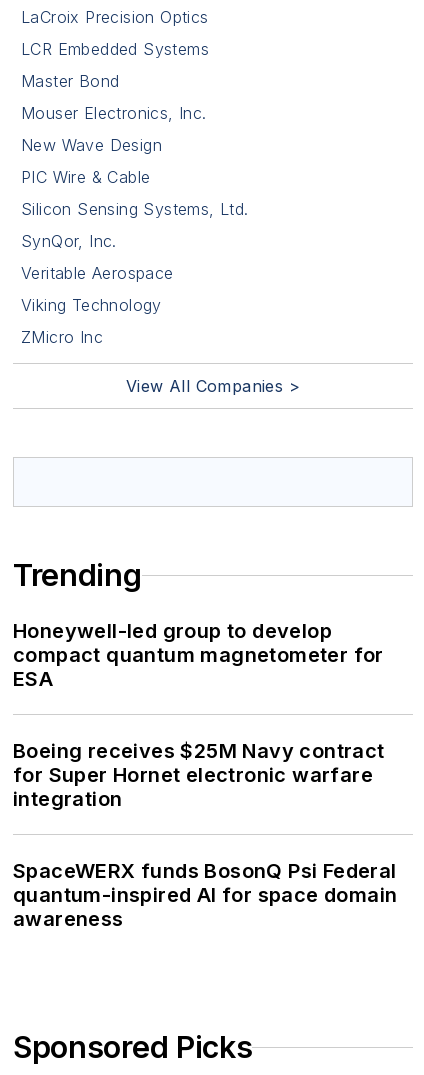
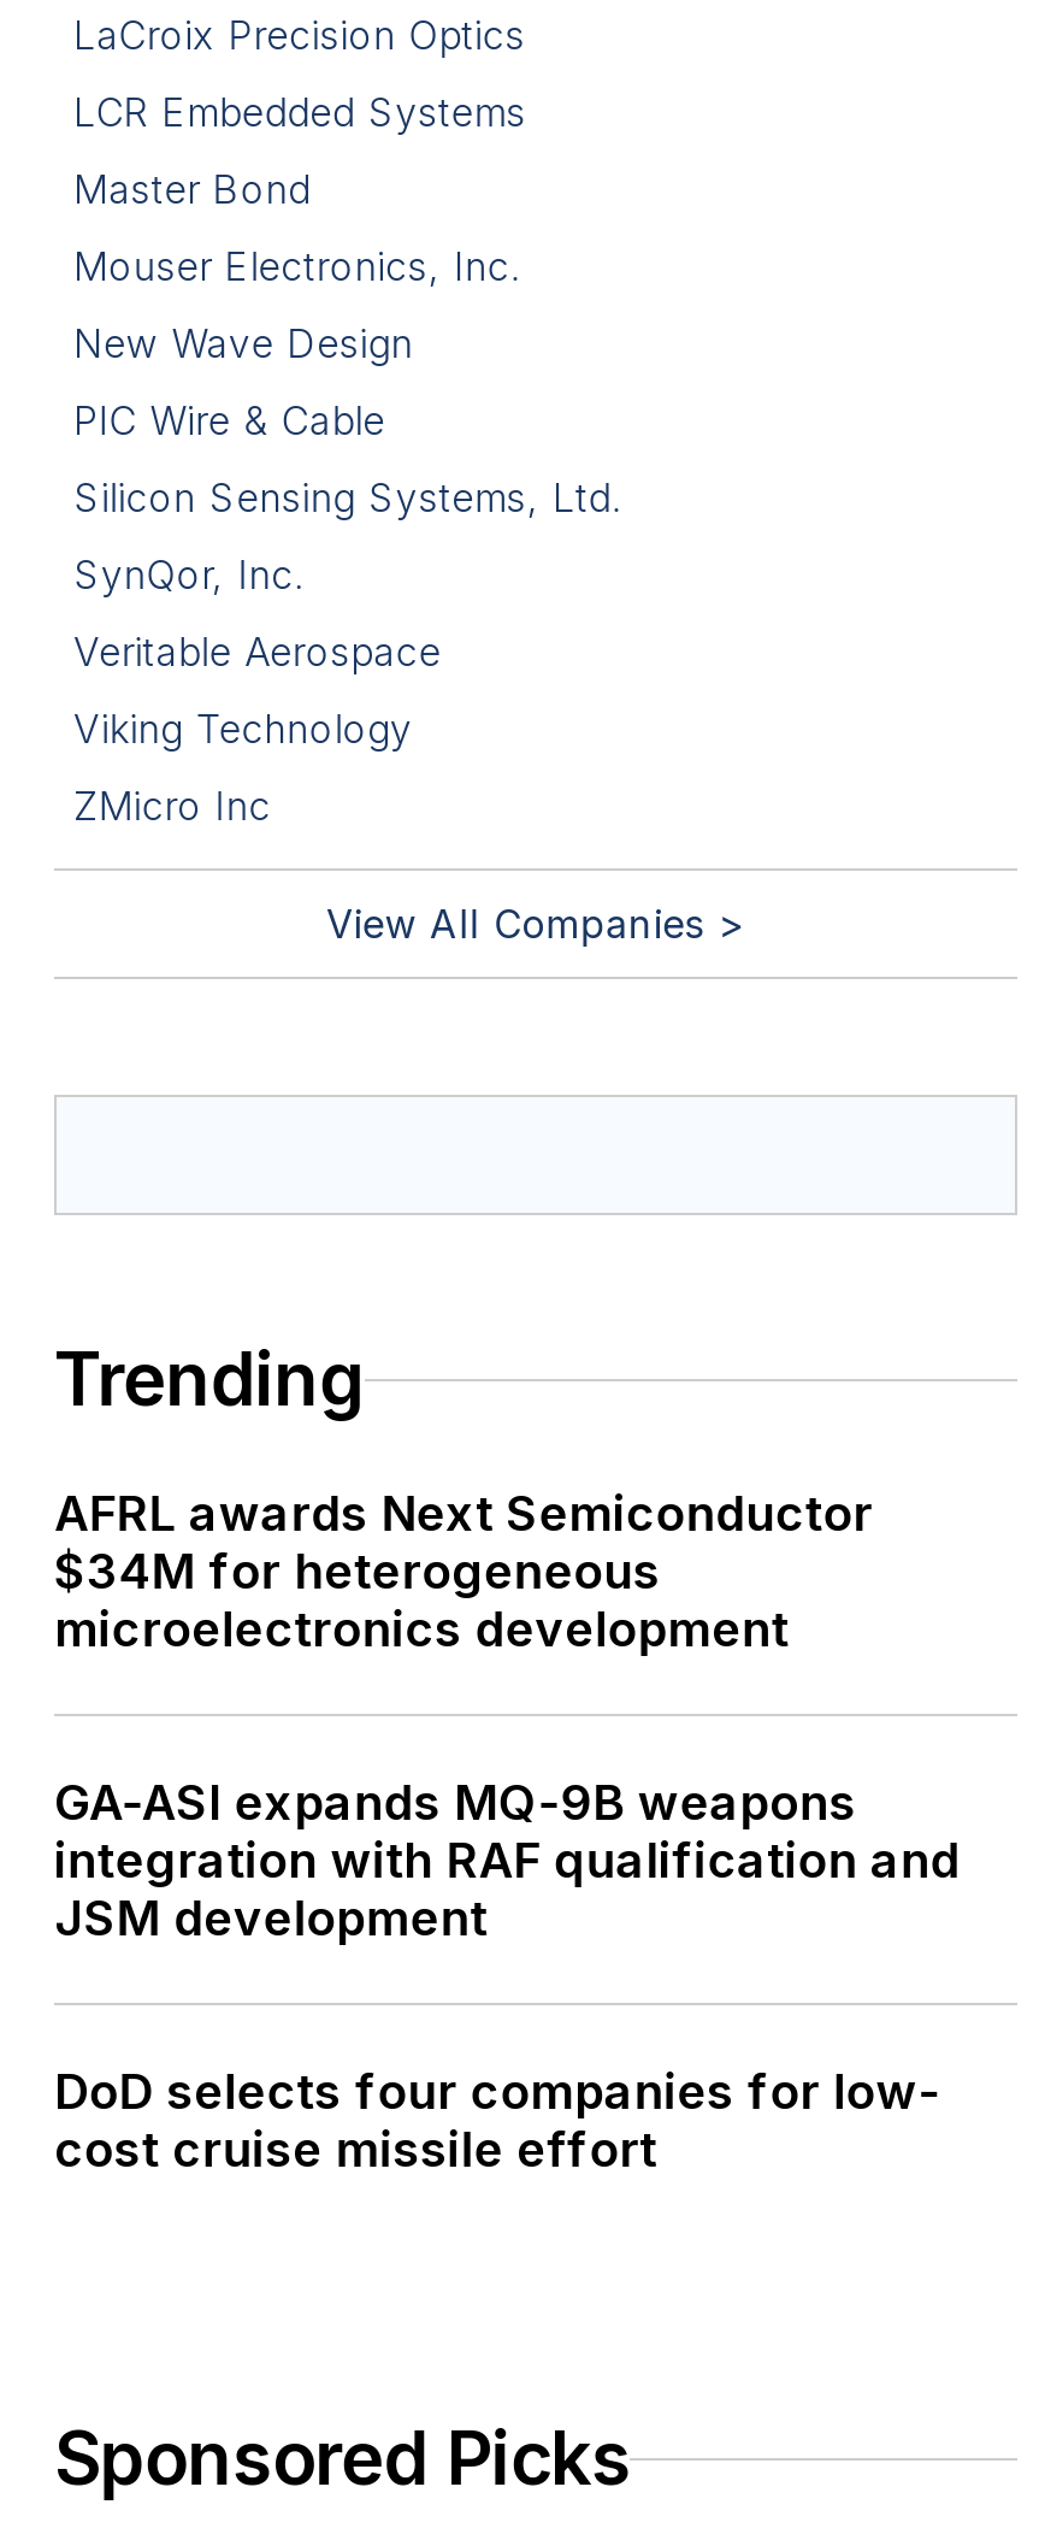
[13,619,384,691] Honeywell-led group to develop | compact quantum magnetometer for | ESA -> [54,1485,873,1659] AFRL awards Next Semiconductor | $34M for heterogeneous | microelectronics development
[13,739,385,811] Boeing receives $25M Navy contract | for Super Hornet electronic warfare | integration -> [54,1775,960,1948] GA-ASI expands MQ-9B weapons | integration with RAF qualification and | JSM development
[13,859,397,931] SpaceWERX funds BosonQ Psi Federal | quantum-inspired AI for space domain | awareness -> [54,2064,940,2179] DoD selects four companies for low- | cost cruise missile effort

